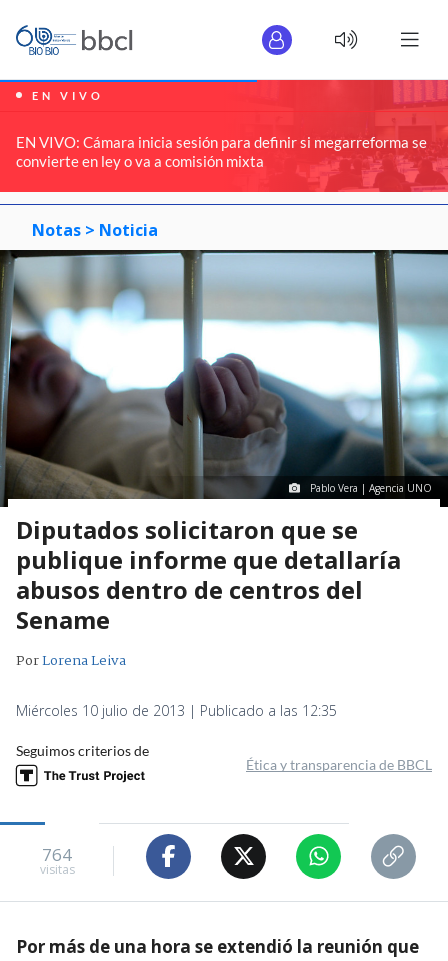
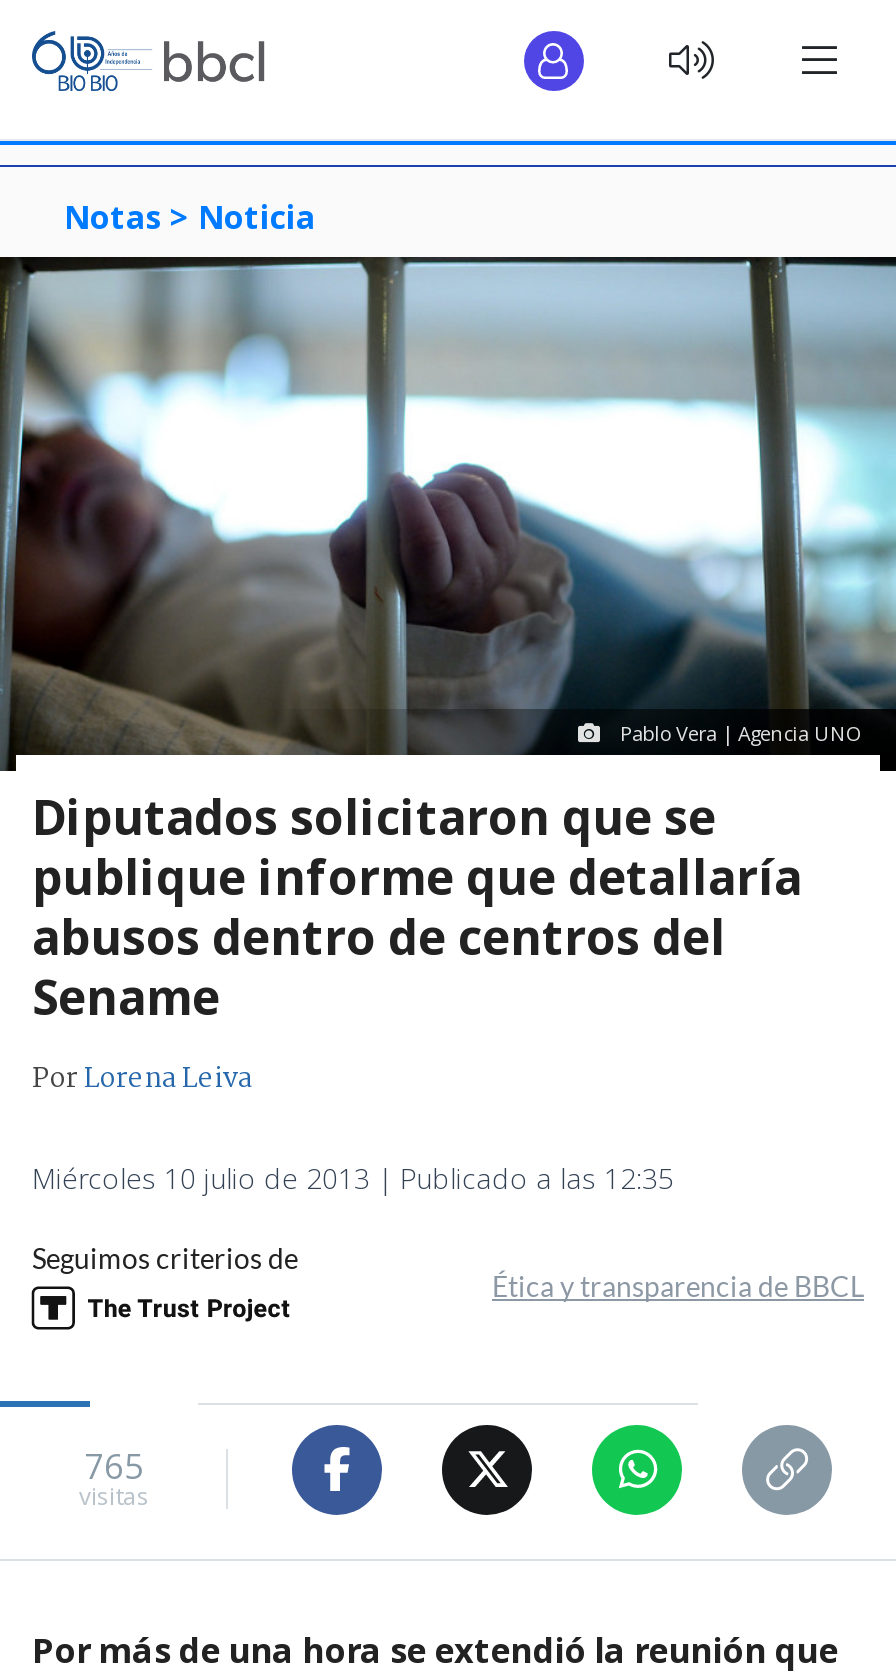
[3,79,445,194] [image] | EN VIVO | EN VIVO: Cámara inicia sesión para definir si megarreforma se | convierte en ley o va a comisión mixta -> none
[42,843,72,866] 764 -> [84,1444,144,1490] 765

